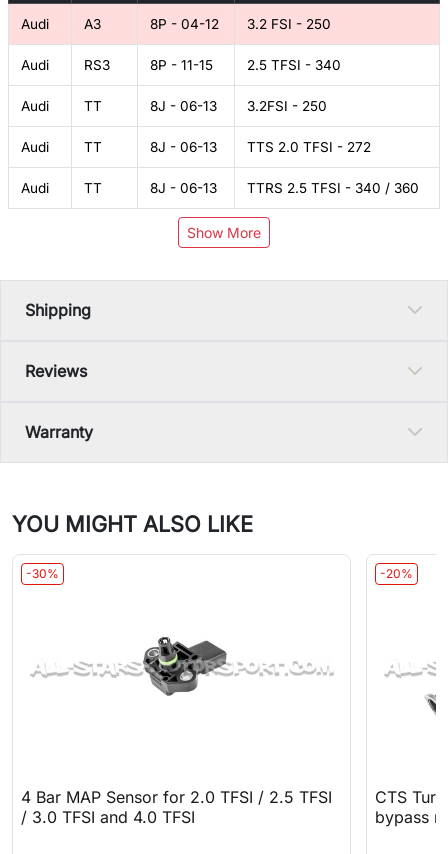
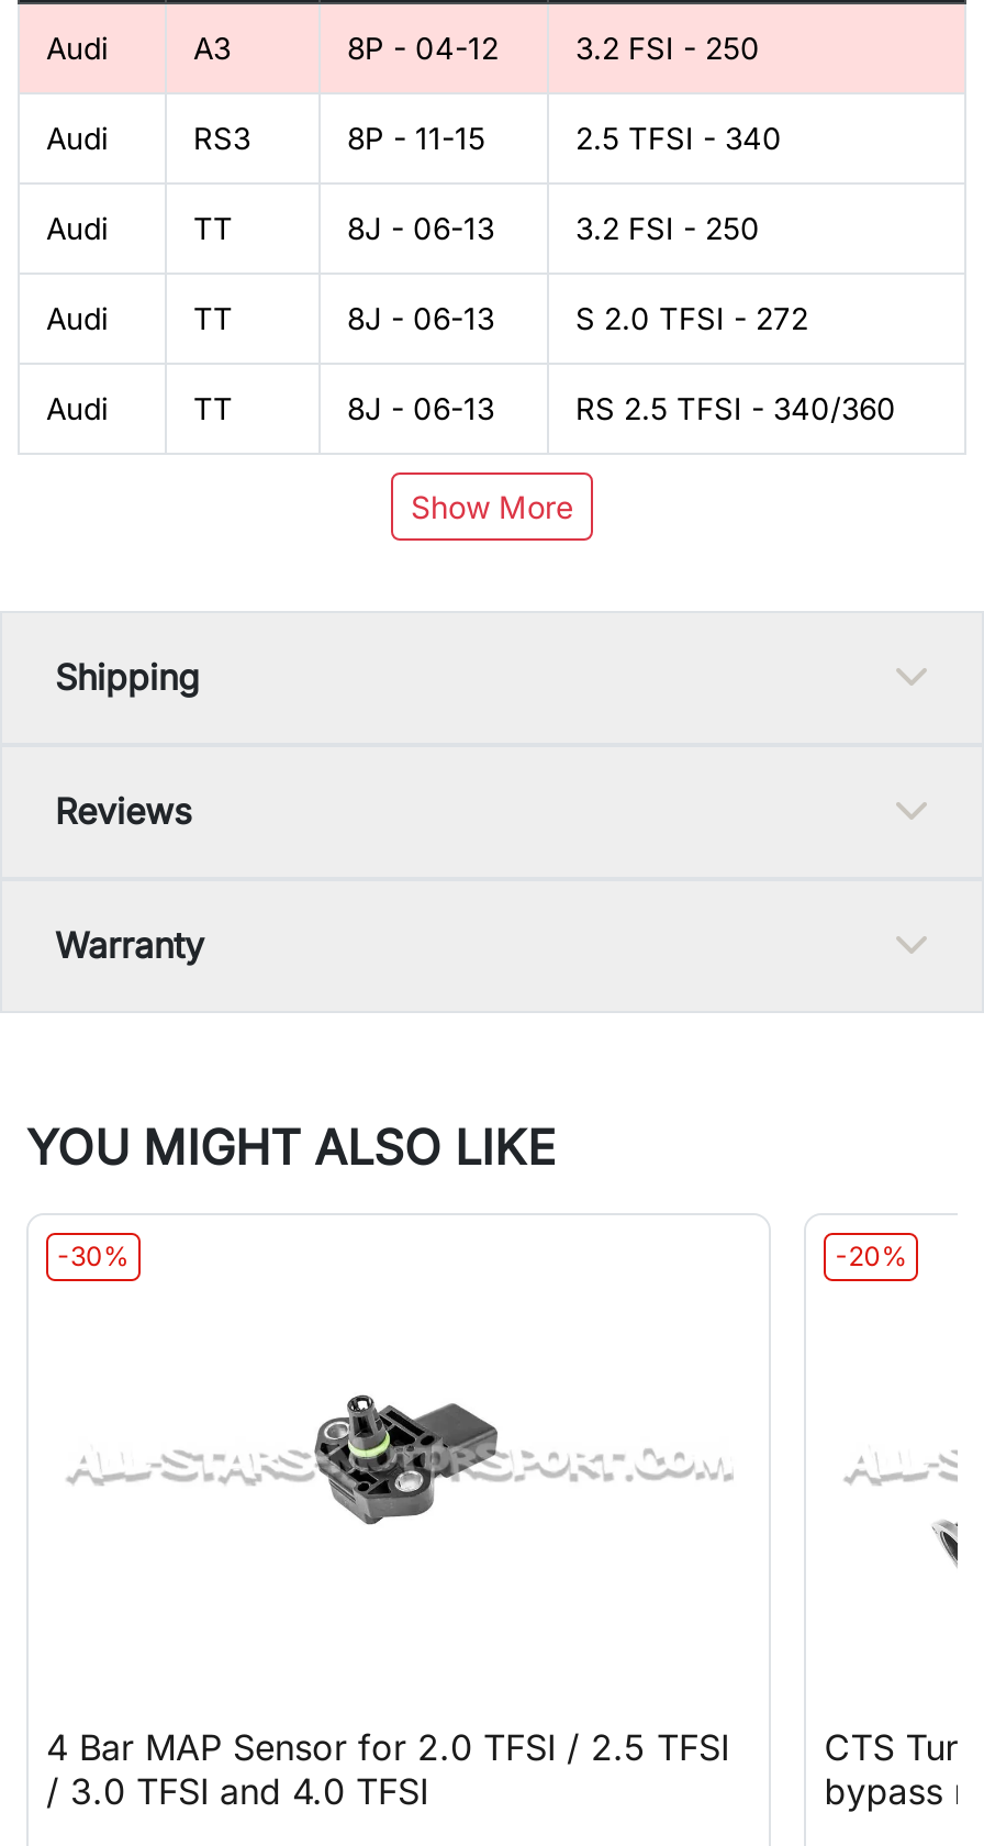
[247,98,327,114] 3.2FSI - 250 -> [575,210,760,245] 3.2 FSI - 250
[247,139,371,155] TTS 2.0 TFSI - 272 -> [575,300,808,335] S 2.0 TFSI - 272
[247,180,419,196] TTRS 2.5 TFSI - 340 / 360 -> [575,390,896,425] RS 2.5 TFSI - 340/360

